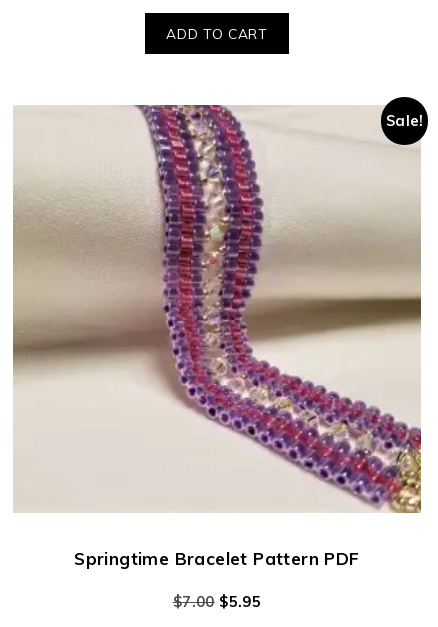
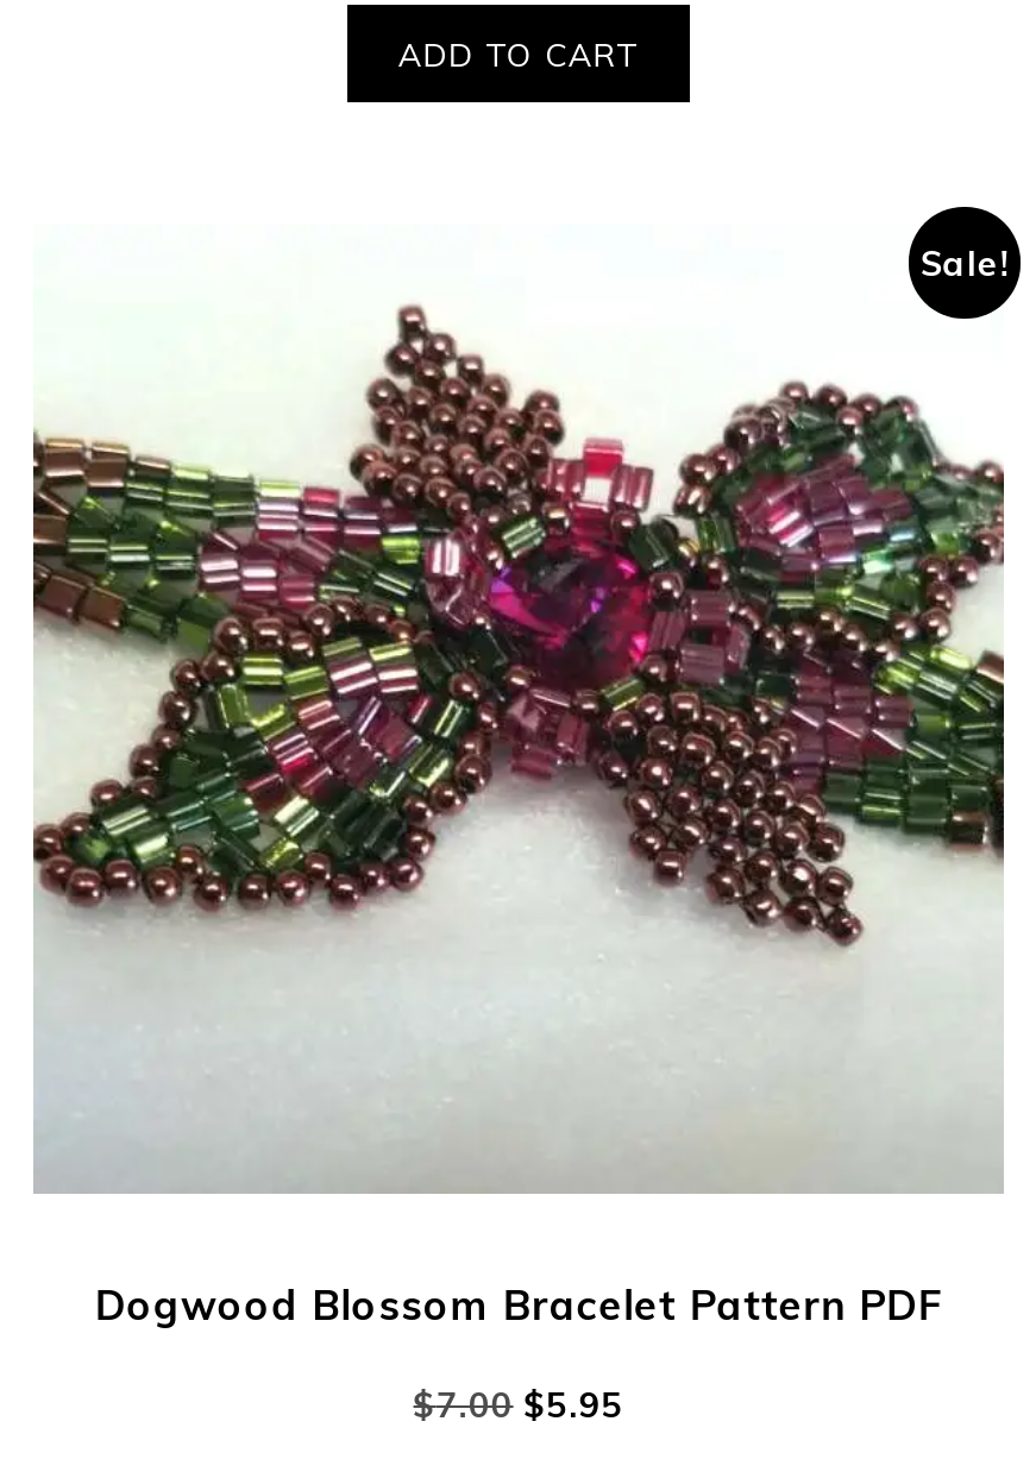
[13,97,422,569] [image] | Springtime Bracelet Pattern PDF -> [33,225,1006,1329] [image] | Dogwood Blossom Bracelet Pattern PDF

